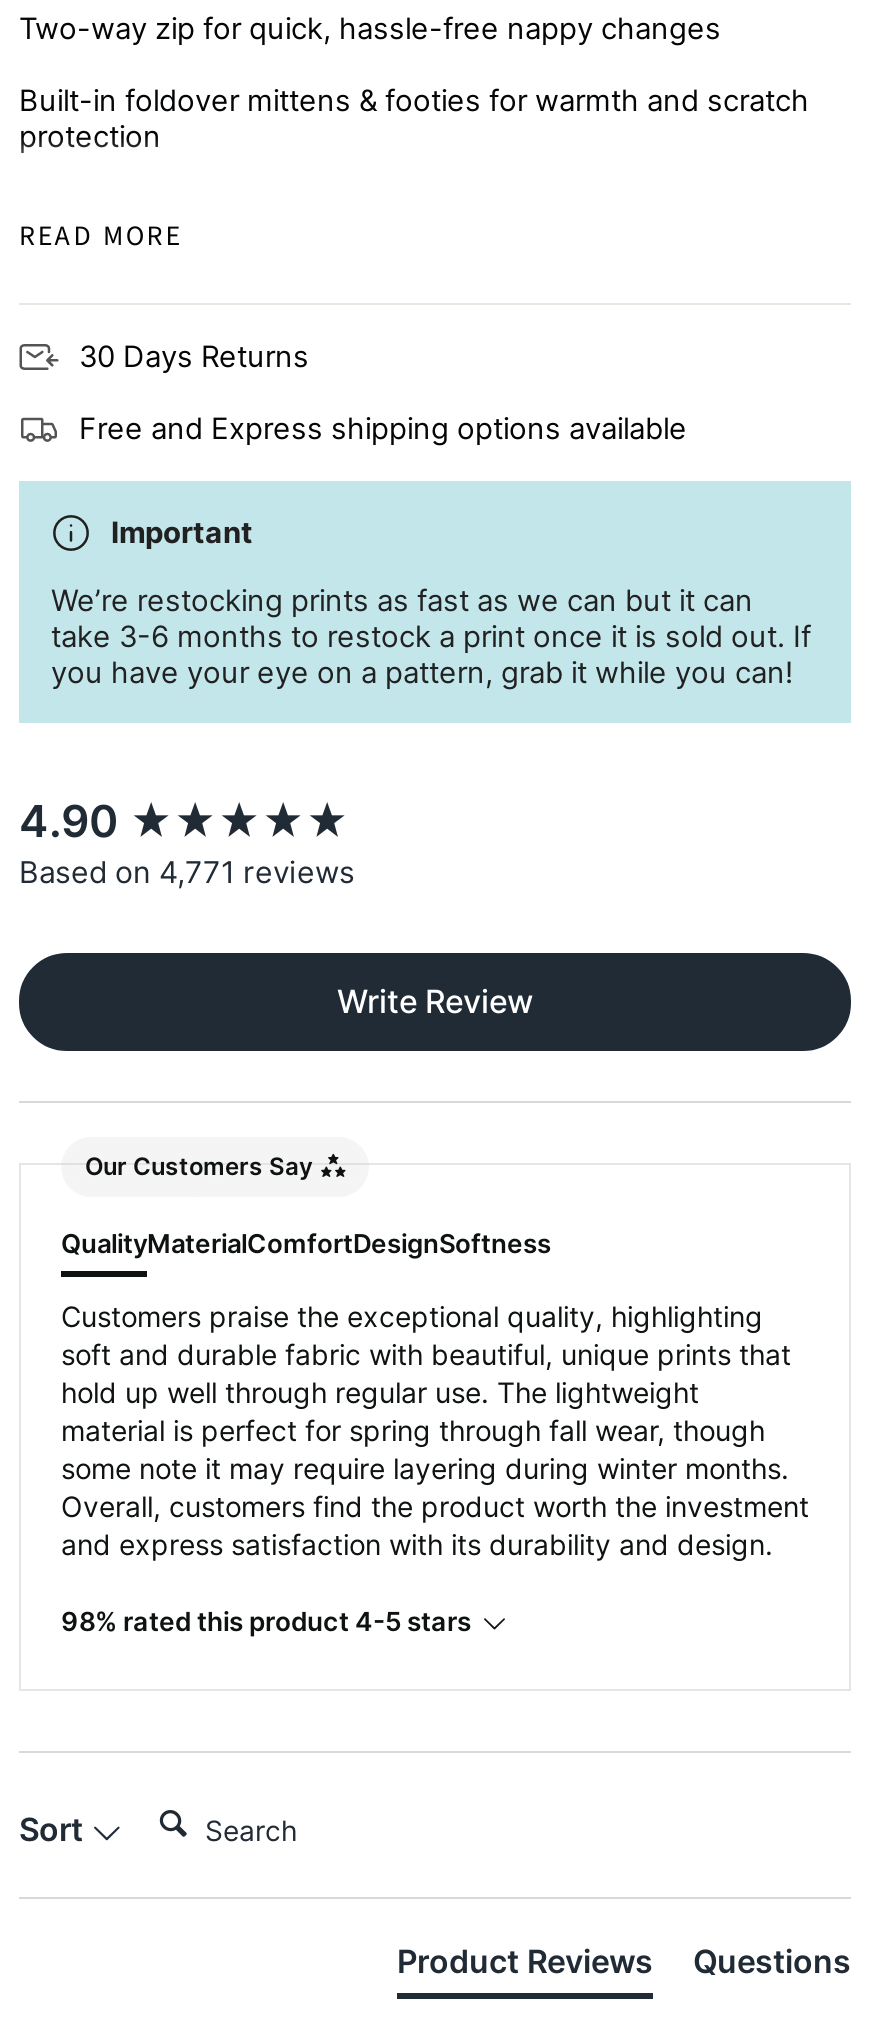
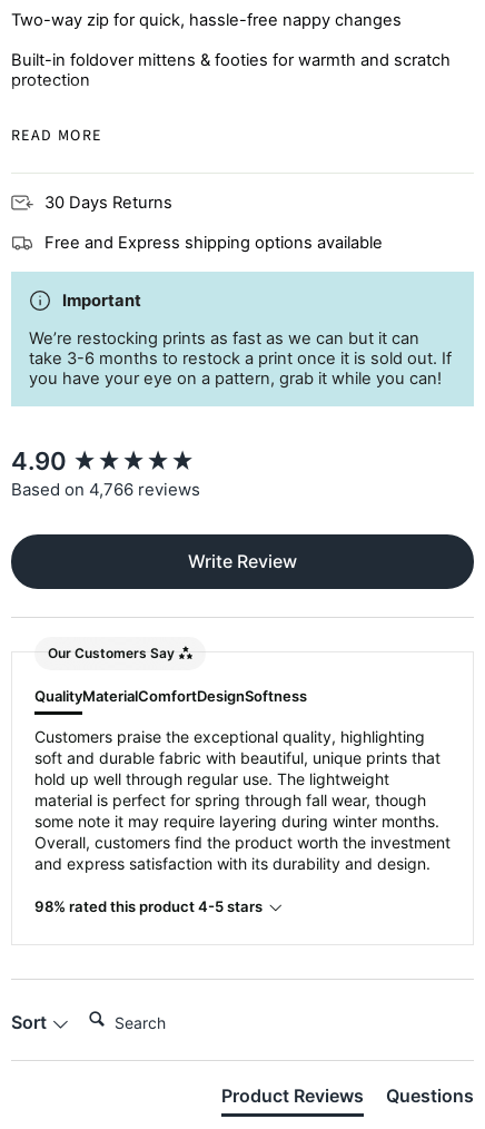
[19,853,355,891] Based on 4,771 reviews -> [11,479,200,500] Based on 4,766 reviews

